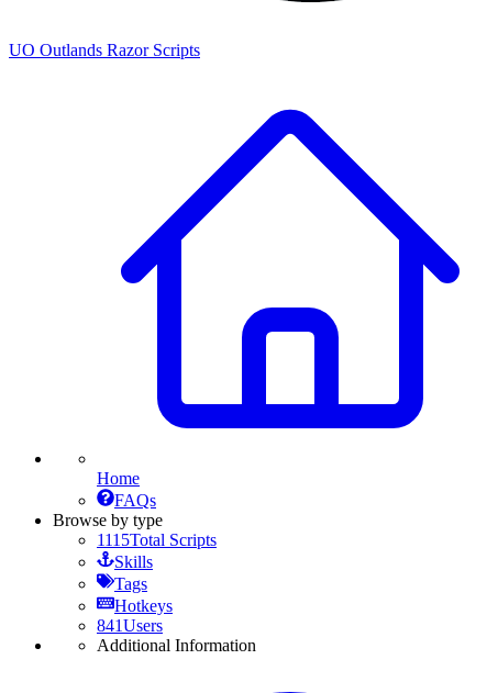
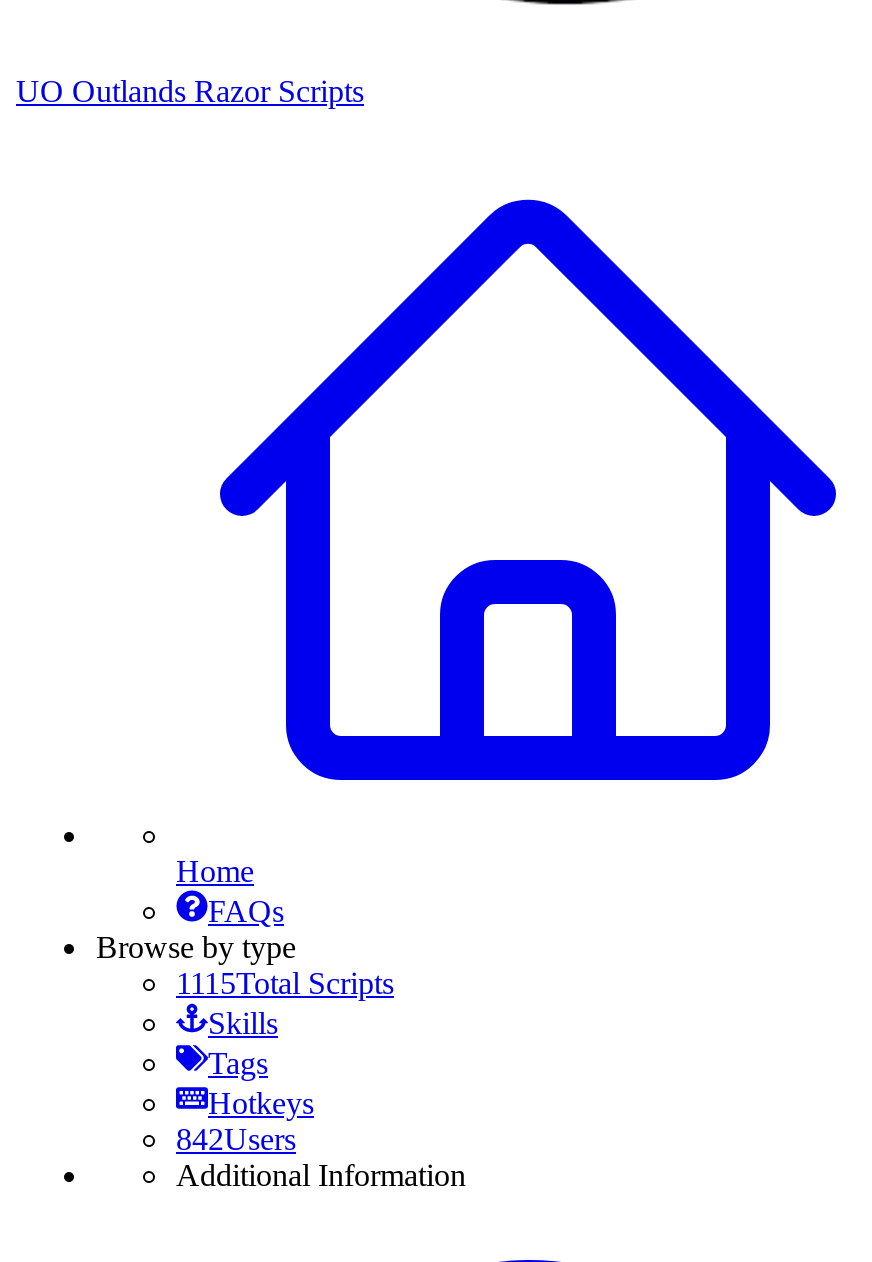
[97,616,163,635] 841Users -> [176,1122,296,1156] 842Users

